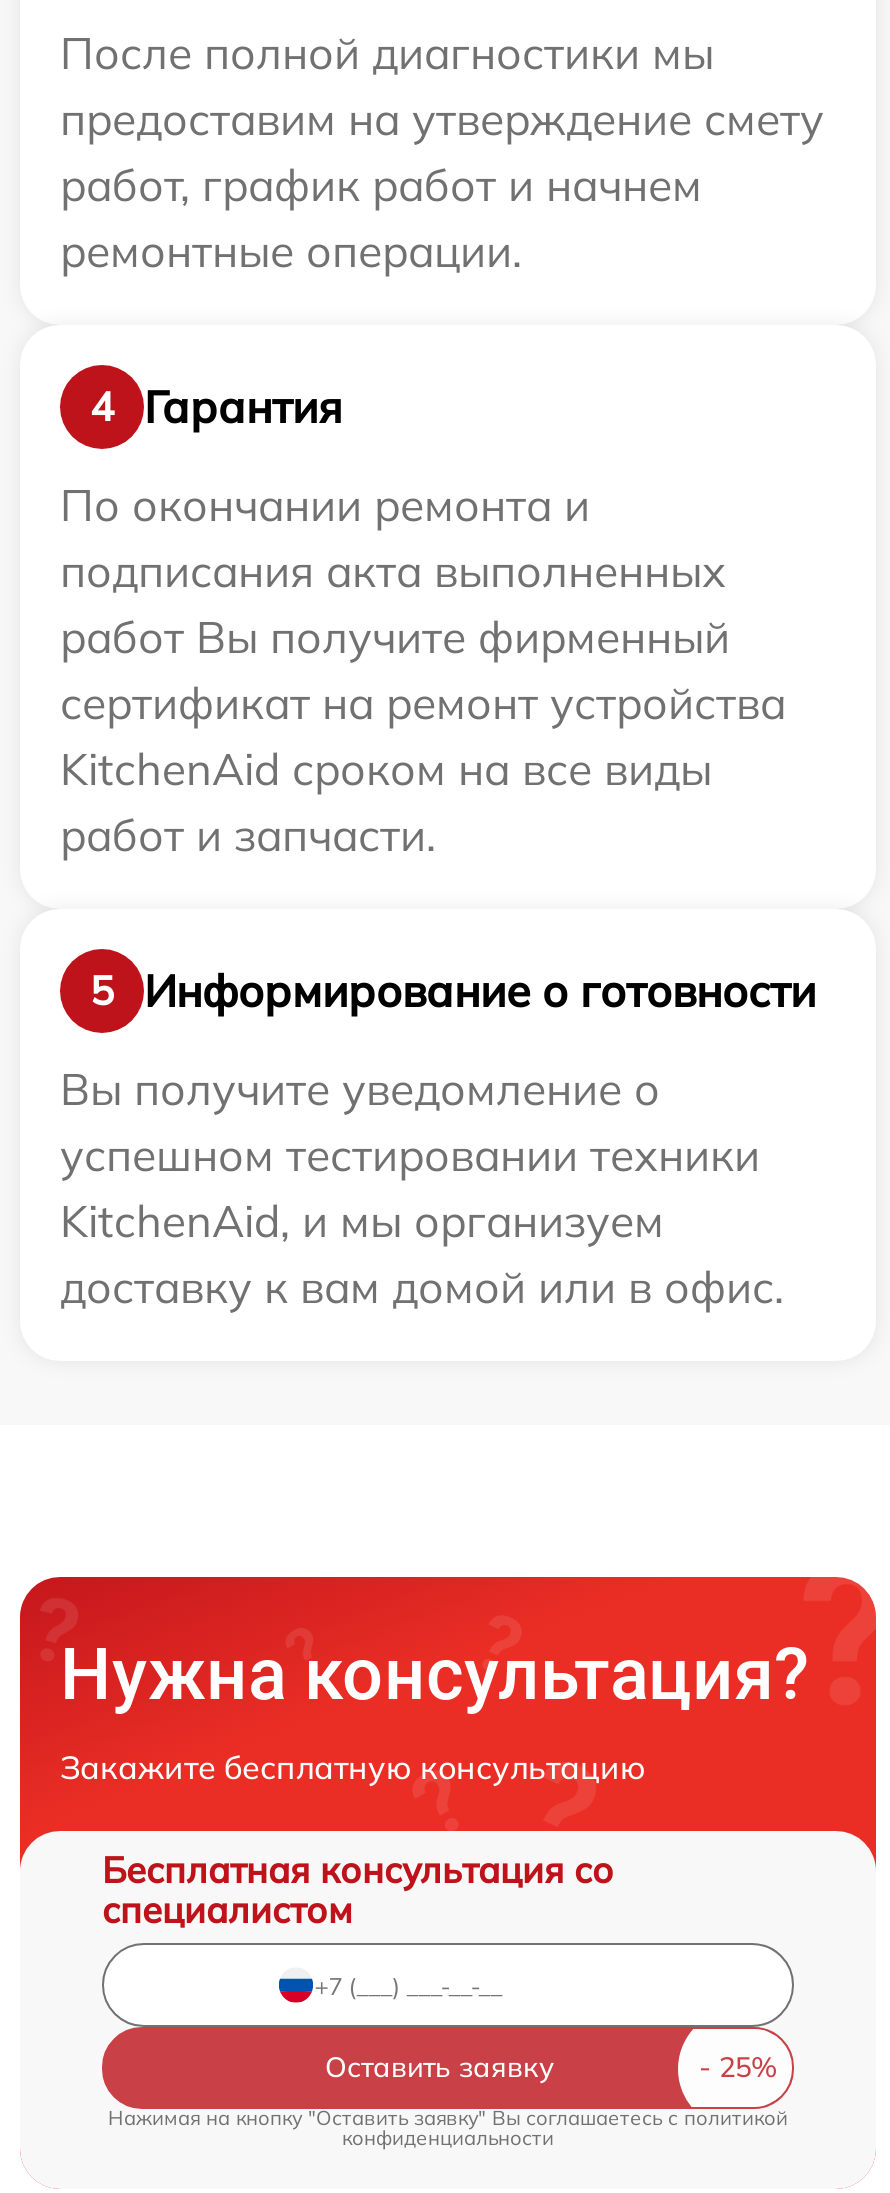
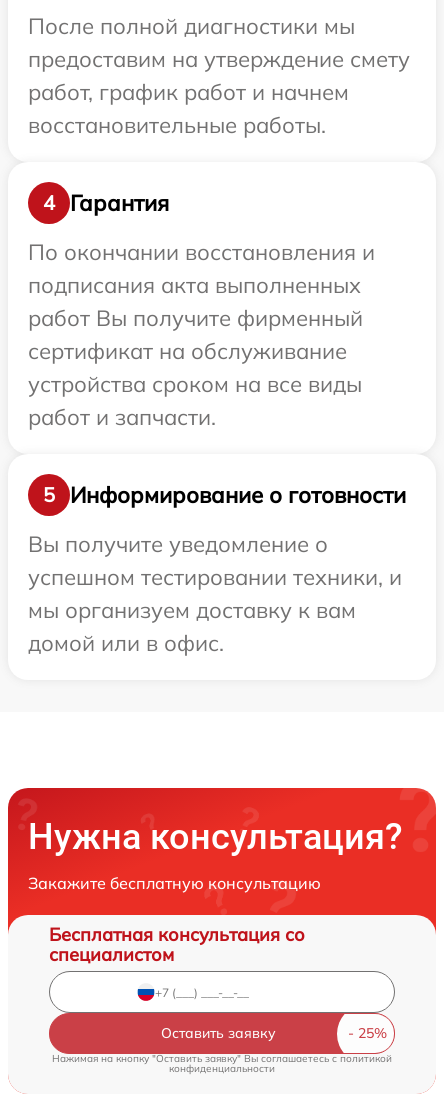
[60,223,522,279] ремонтные операции. -> [28,111,326,139] восстановительные работы.
[60,477,590,533] По окончании ремонта и -> [28,238,375,266] По окончании восстановления и
[60,675,786,797] сертификат на ремонт устройства | KitchenAid сроком на все виды -> [28,337,362,398] сертификат на обслуживание | устройства сроком на все виды
[60,1127,784,1315] успешном тестировании техники | KitchenAid, и мы организуем | доставку к вам домой или в офис. -> [28,563,402,657] успешном тестировании техники, и | мы организуем доставку к вам | домой или в офис.

